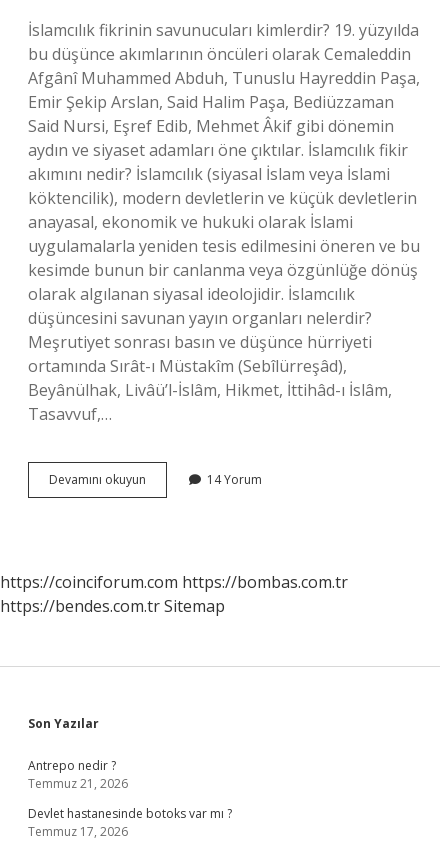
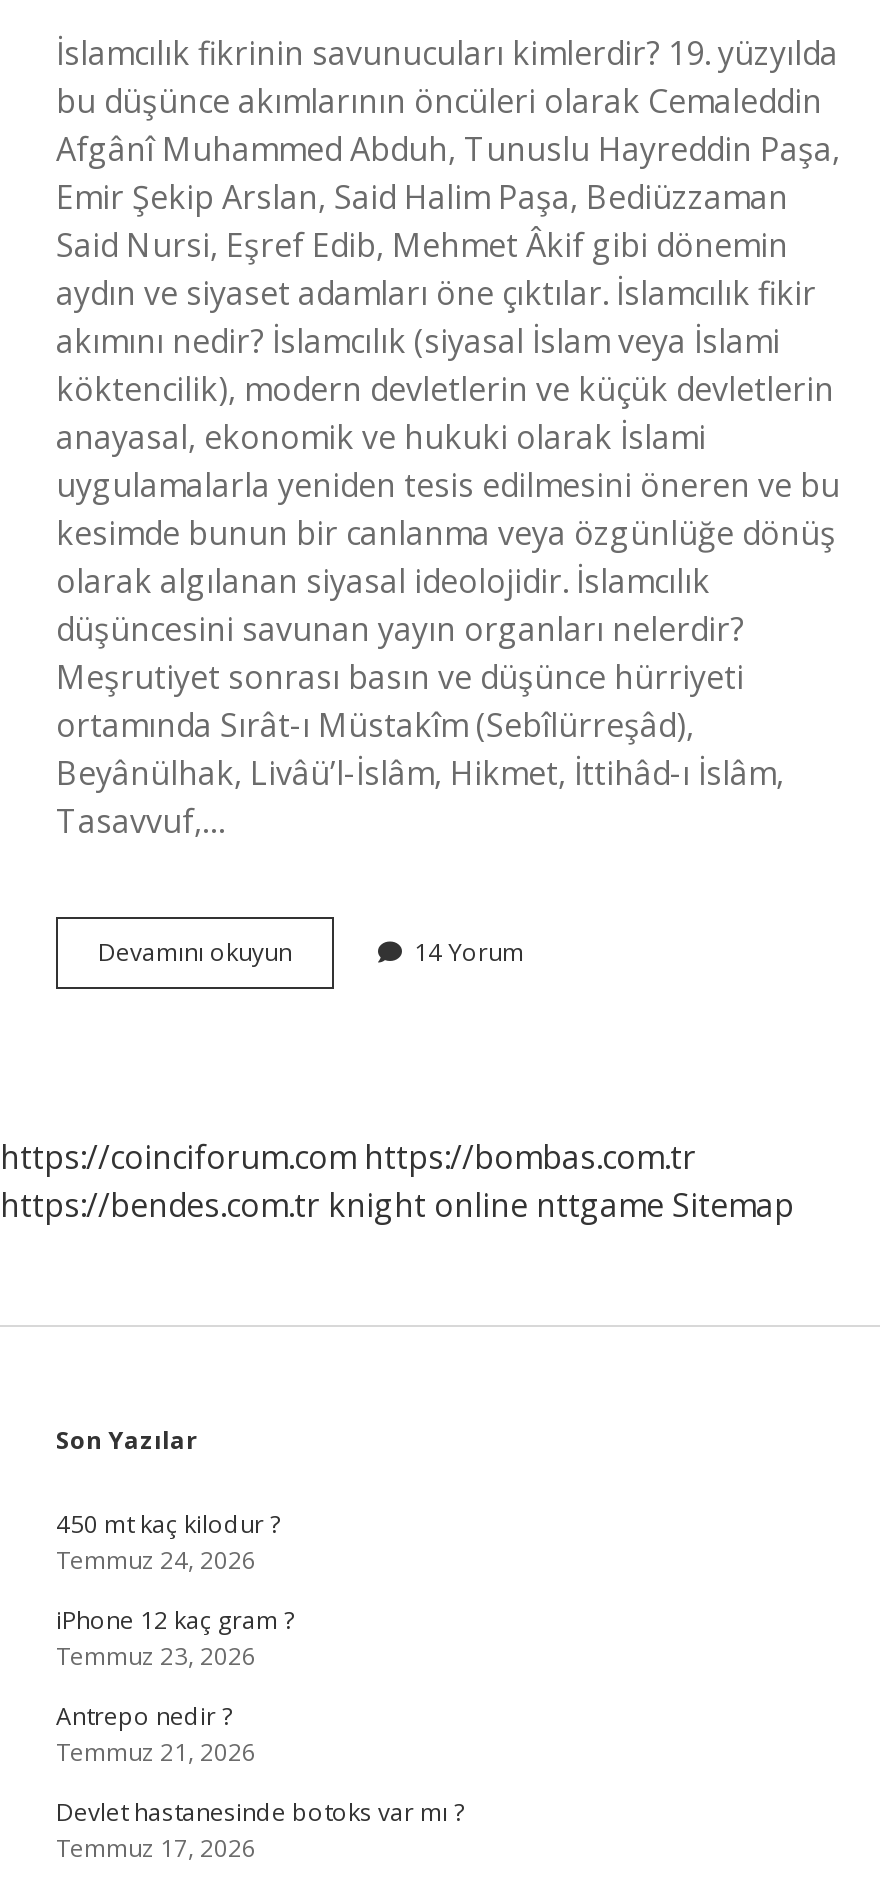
[0,595,225,617] https://bendes.com.tr Sitemap -> [0,1183,794,1227] https://bendes.com.tr knight online nttgame Sitemap
none -> [56,1507,294,1673] 450 mt kaç kilodur ? | Temmuz 24, 2026 | iPhone 12 kaç gram ? | Temmuz 23, 2026

